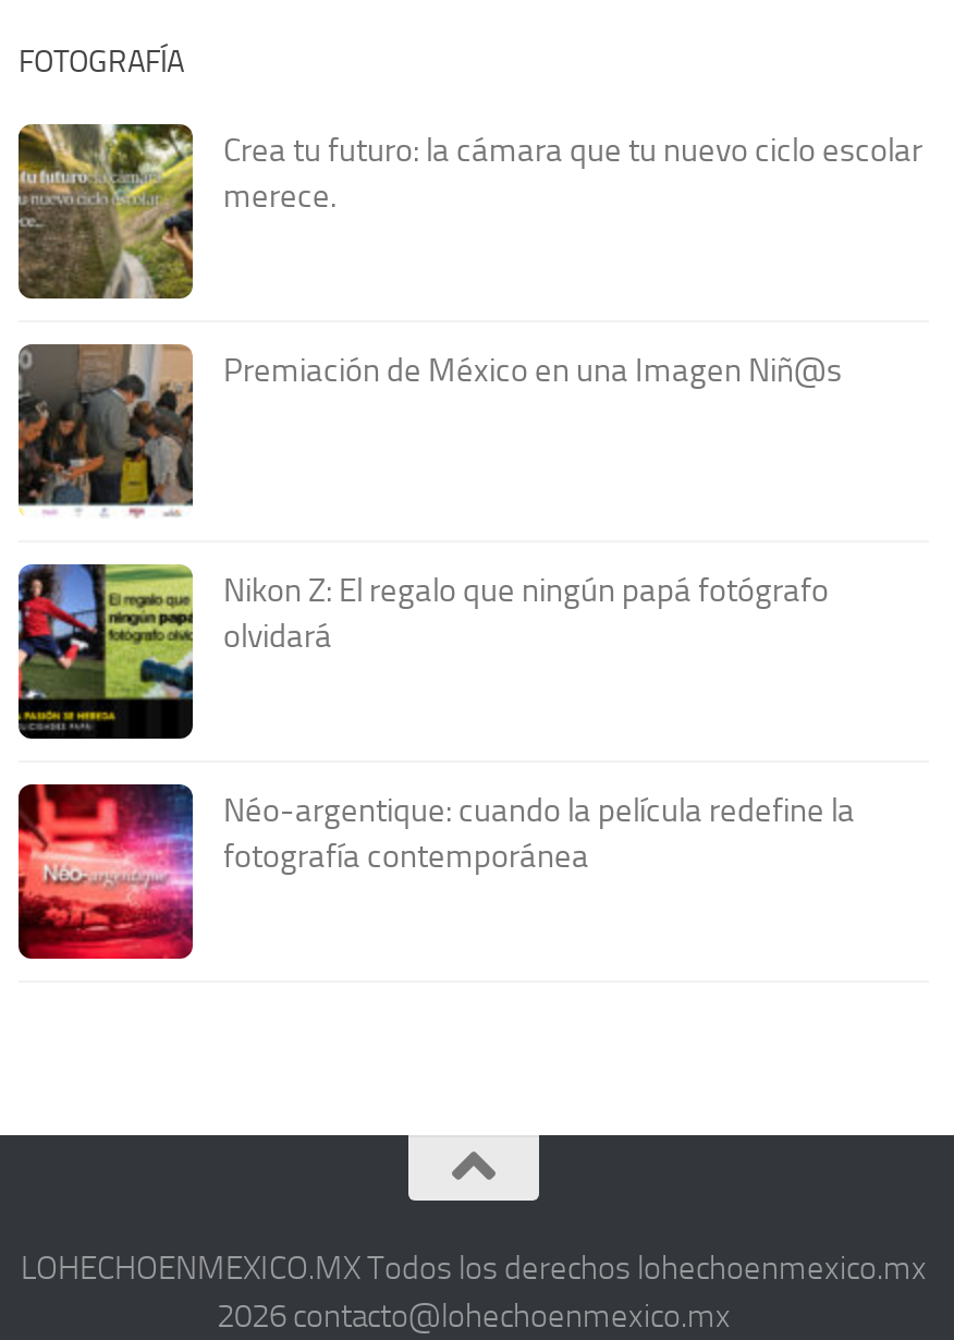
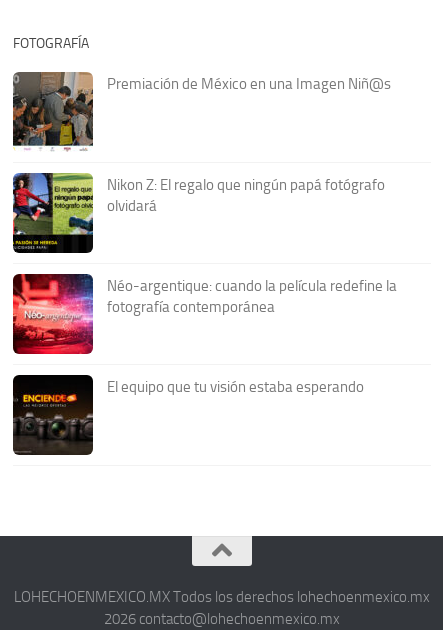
[16,122,922,301] [image] | Crea tu futuro: la cámara que tu nuevo ciclo escolar | merece. -> none
moved [14,342,855,875] -> [11,71,397,316]: [image] | Premiación de México en una Imagen Niñ@s | Nikon Z: El regalo que ningún papá fotógrafo | olvidará | Néo-argentique: cuando la película redefine la | fotografía contemporánea
none -> [12,374,364,456] [image] | El equipo que tu visión estaba esperando

